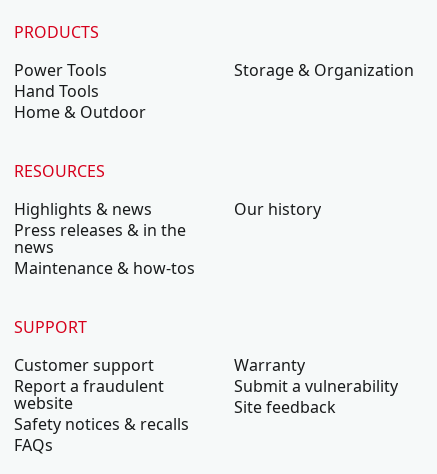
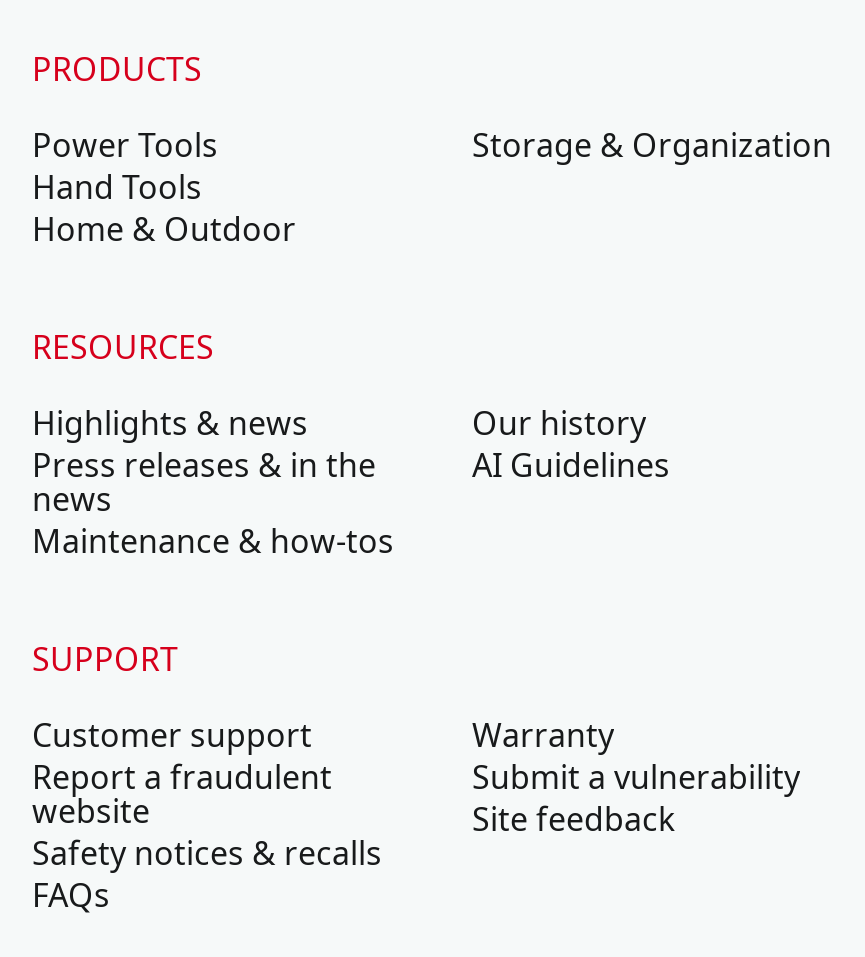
none -> [472,443,670,487] AI Guidelines

